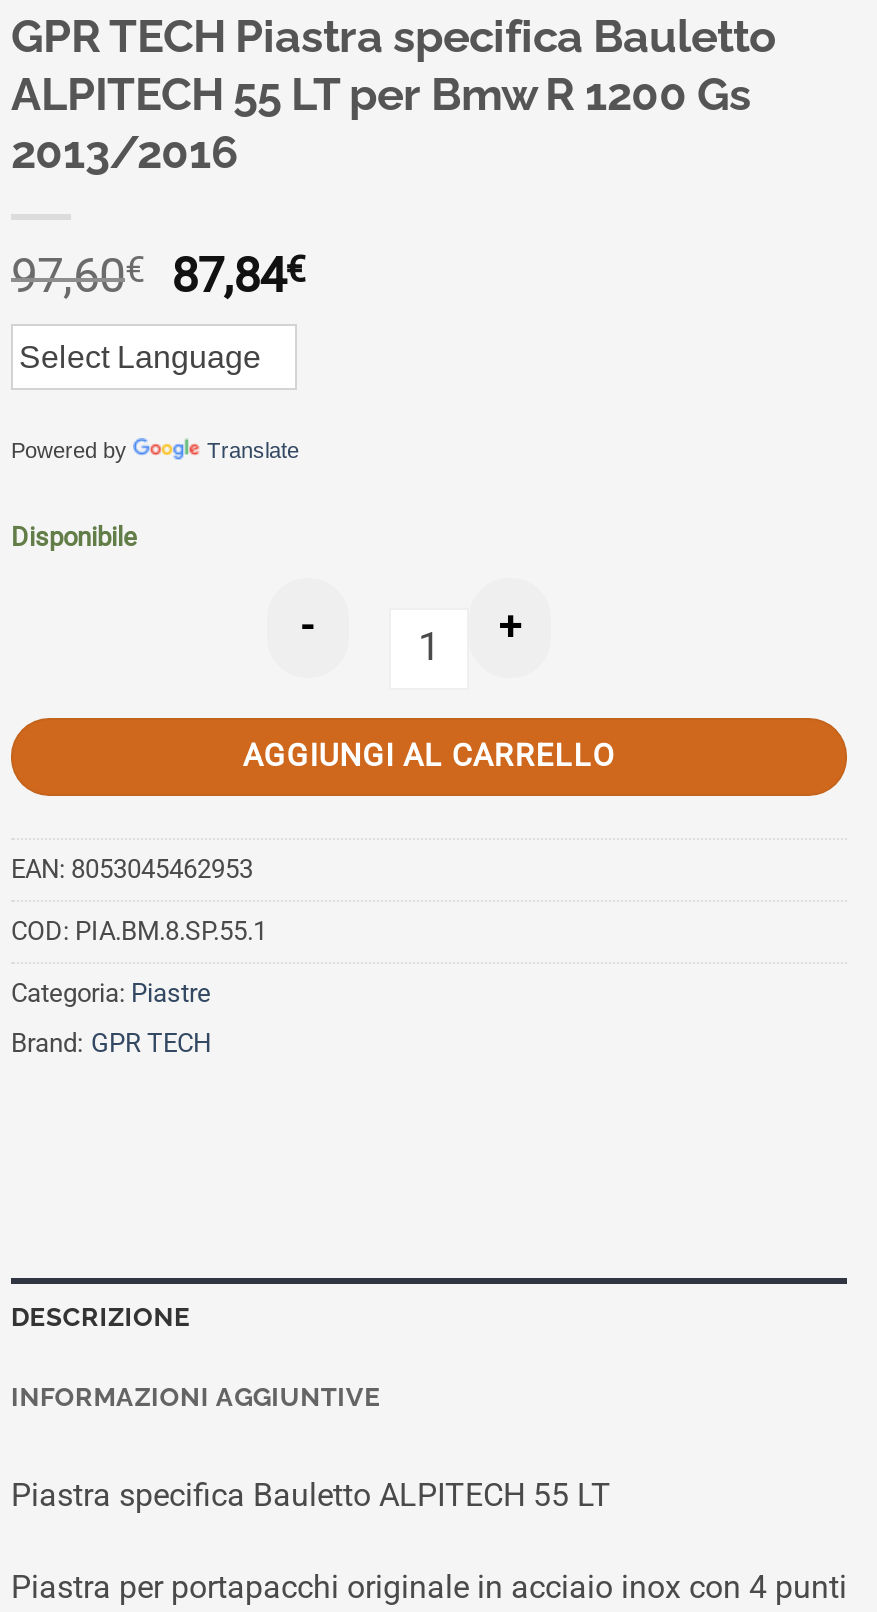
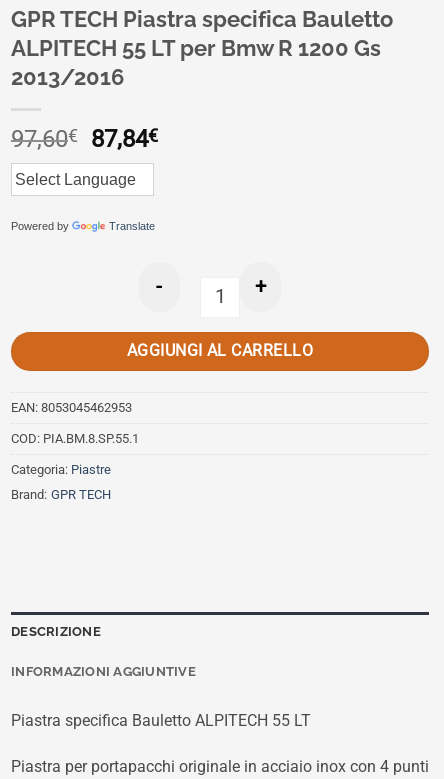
[11,521,137,551] Disponibile -> none

